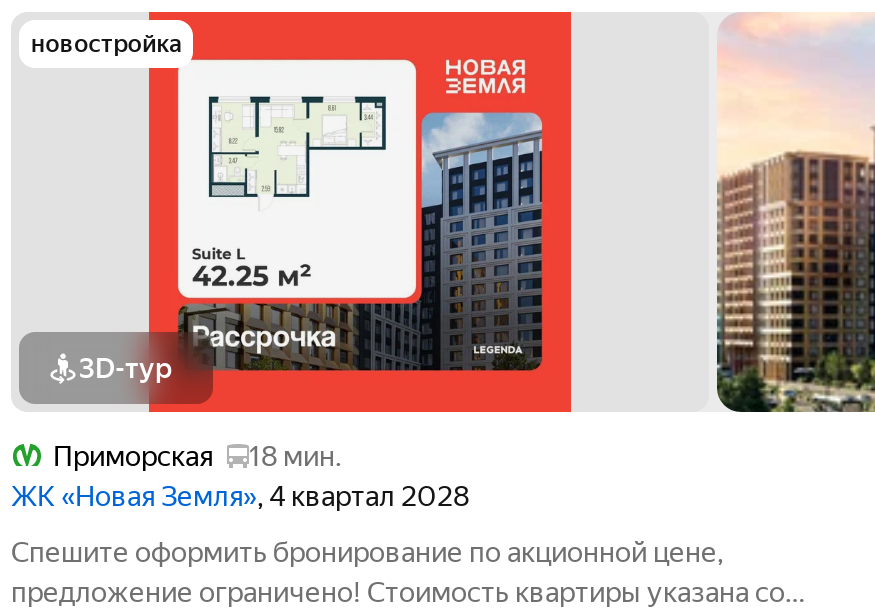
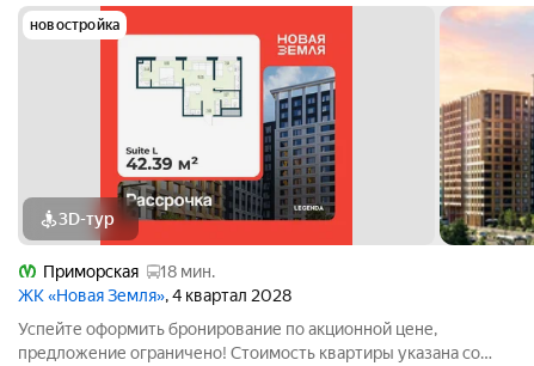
[207,94,387,200] [image] -> [136,55,244,118] [image]
[11,536,723,568] Спешите оформить бронирование по акционной цене, -> [18,319,437,338] Успейте оформить бронирование по акционной цене,

